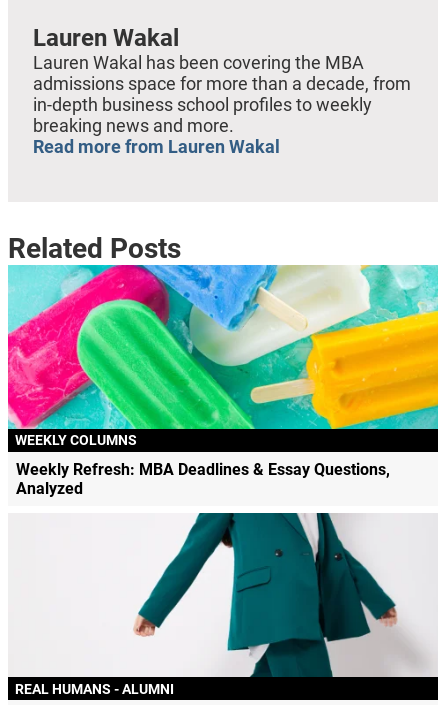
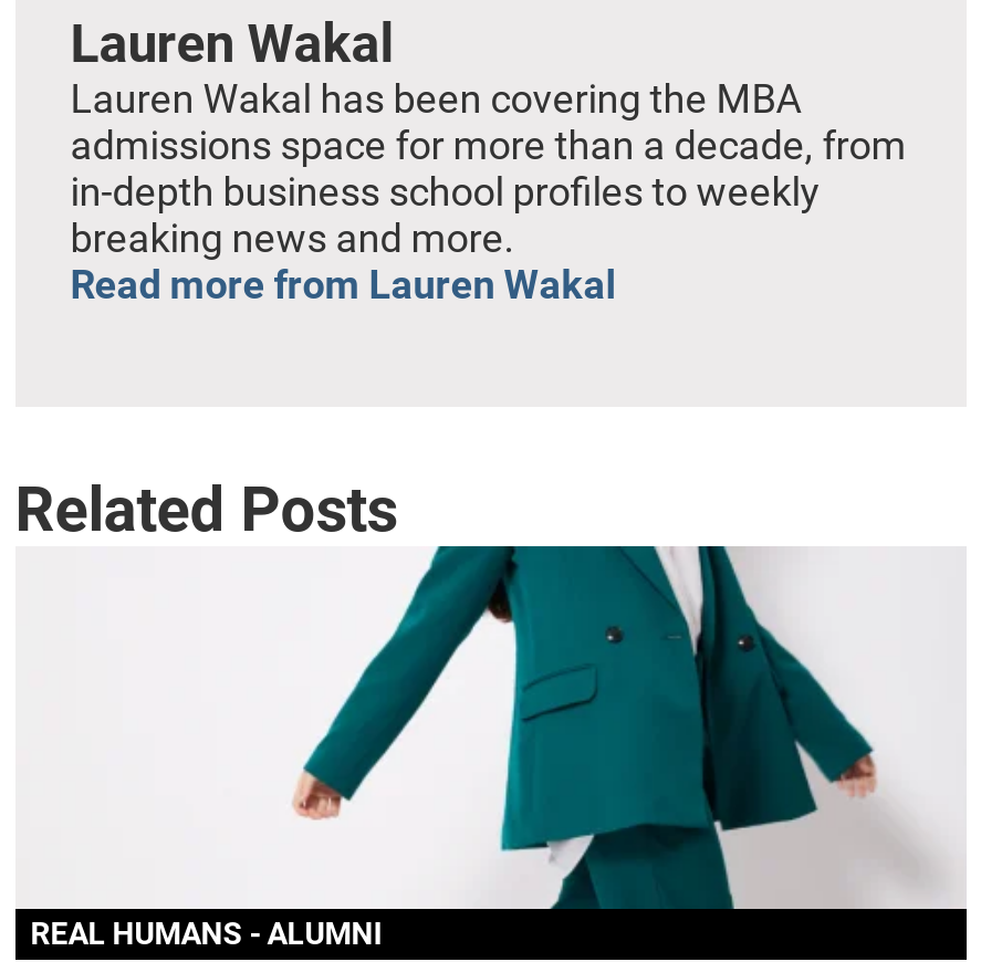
[7,264,439,498] [image] | WEEKLY COLUMNS | Weekly Refresh: MBA Deadlines & Essay Questions, | Analyzed -> none

